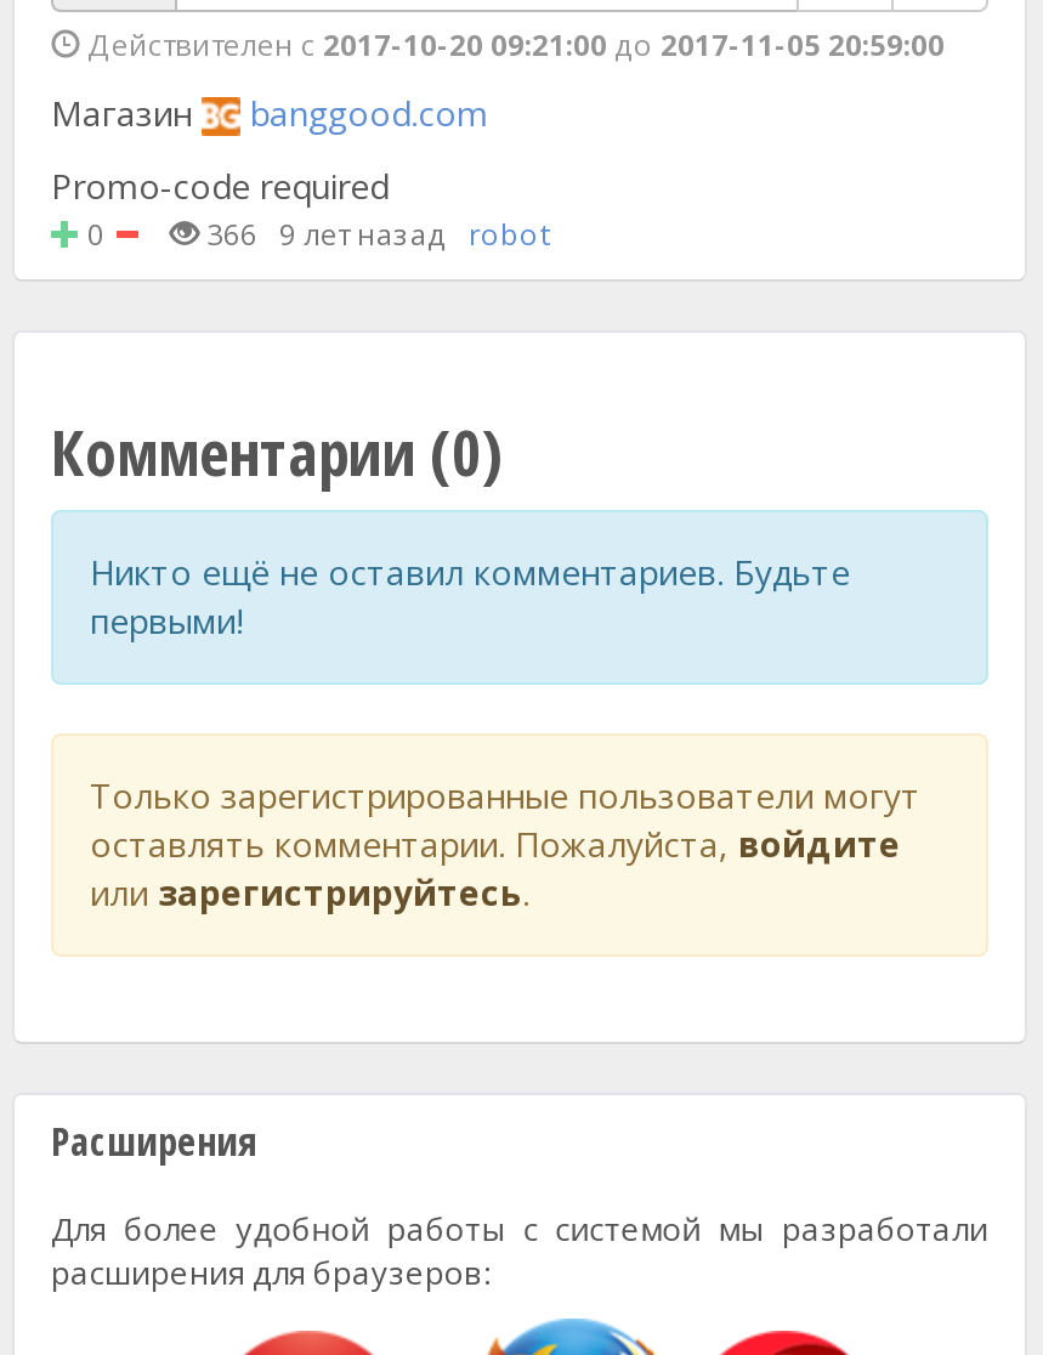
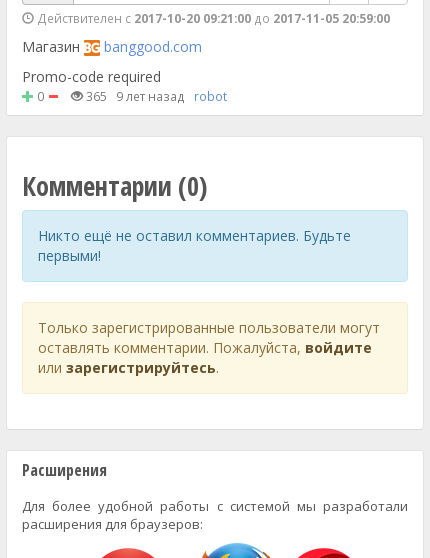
[199,214,549,253] 366 9 лет назад robot -> [83,88,227,104] 365 9 лет назад robot

